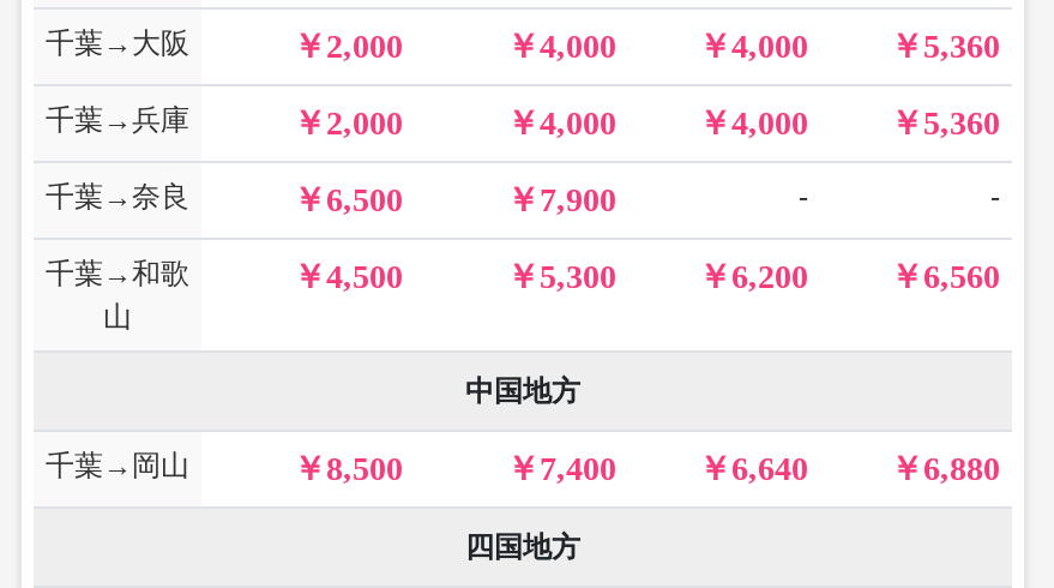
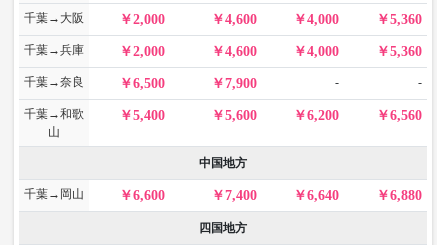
[540,29,616,65] 4,000 -> [225,12,257,27] 4,600
[540,106,616,142] 4,000 -> [225,44,257,59] 4,600
[326,259,403,295] 4,500 -> [133,108,165,123] 5,400
[540,259,616,295] 5,300 -> [225,108,257,123] 5,600
[326,451,403,487] 8,500 -> [133,188,165,203] 6,600

